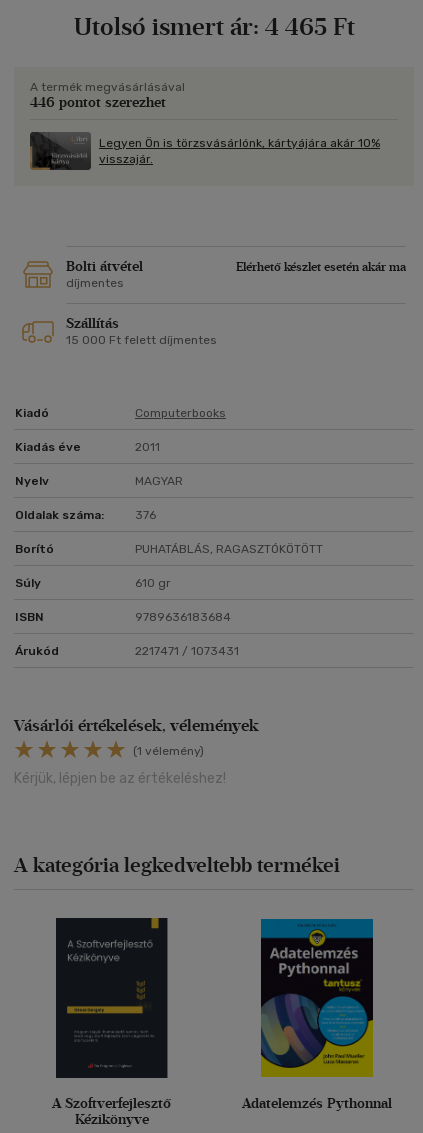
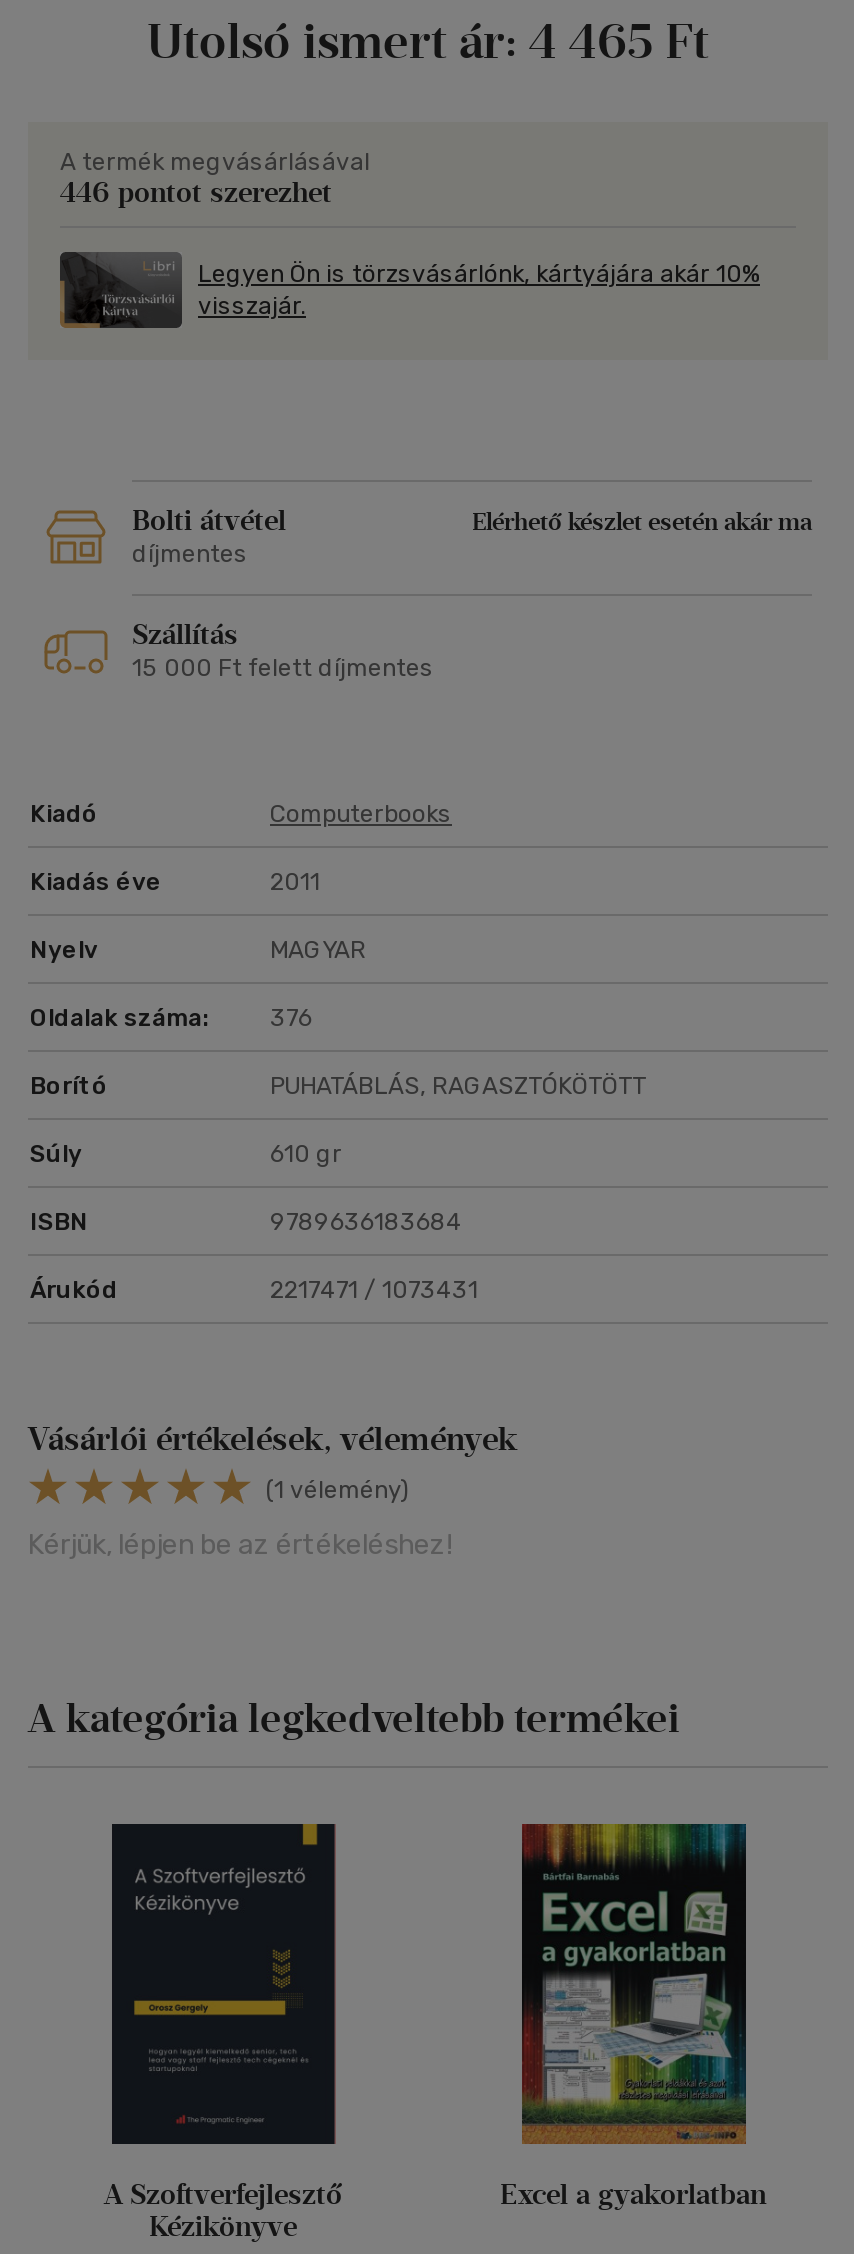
[241,918,391,1112] [image] | Adatelemzés Pythonnal -> [500,1822,766,2212] [image] | Excel a gyakorlatban

